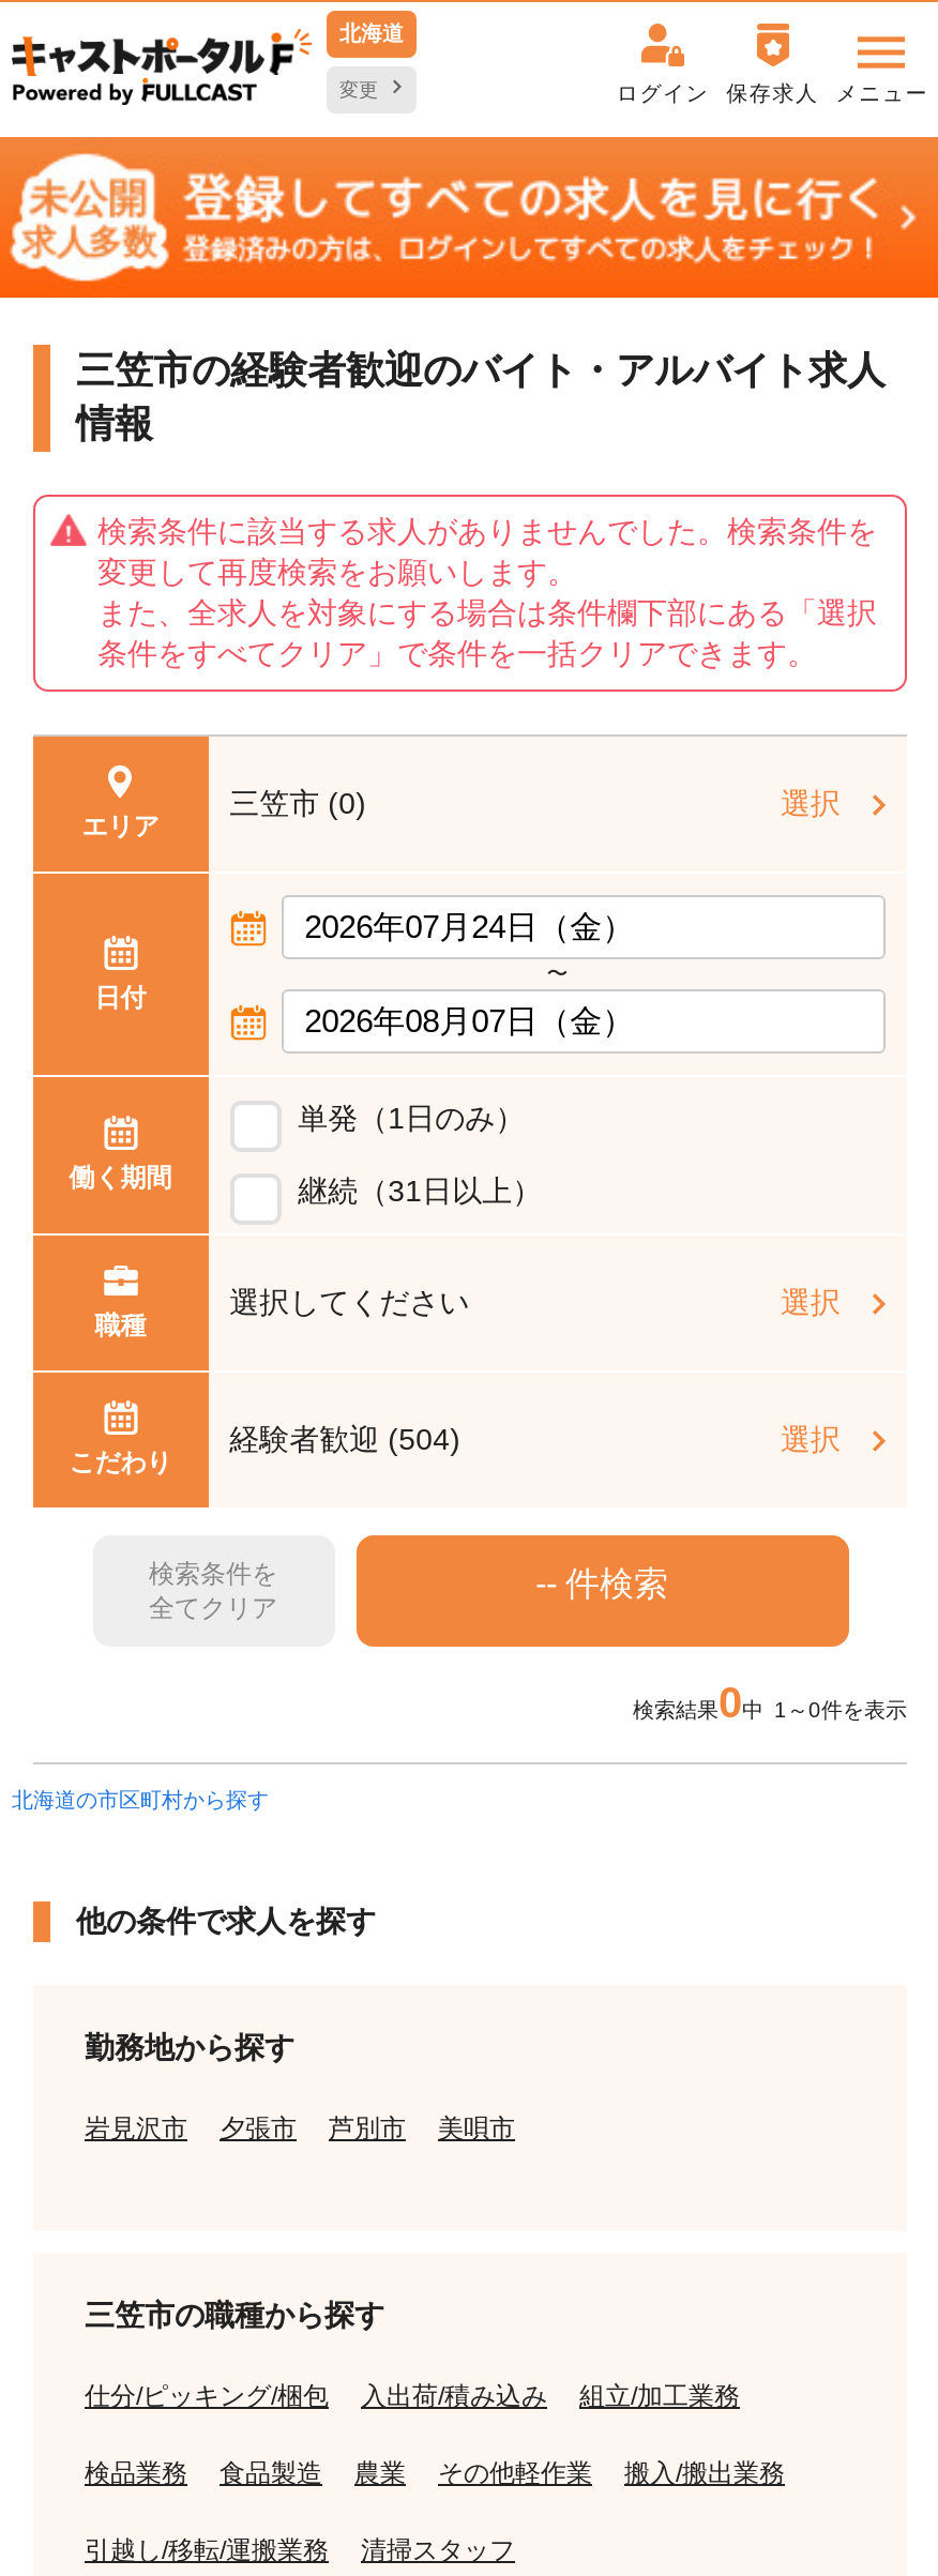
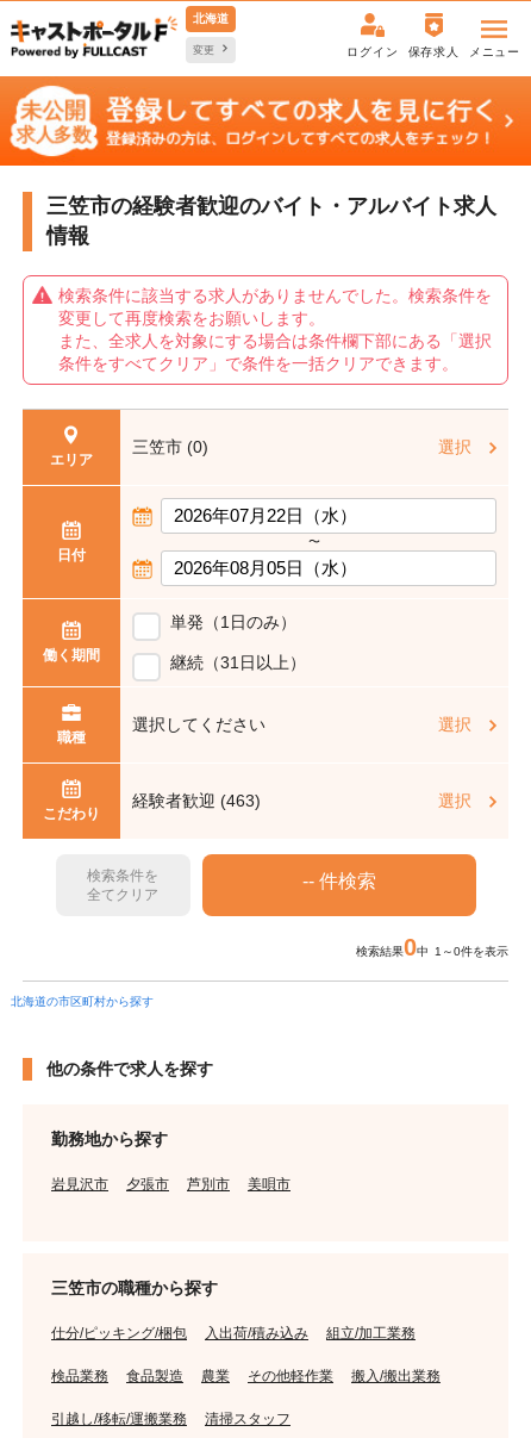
[229,1422,491,1457] 経験者歓迎 (504) -> [132,791,277,810] 経験者歓迎 (463)

